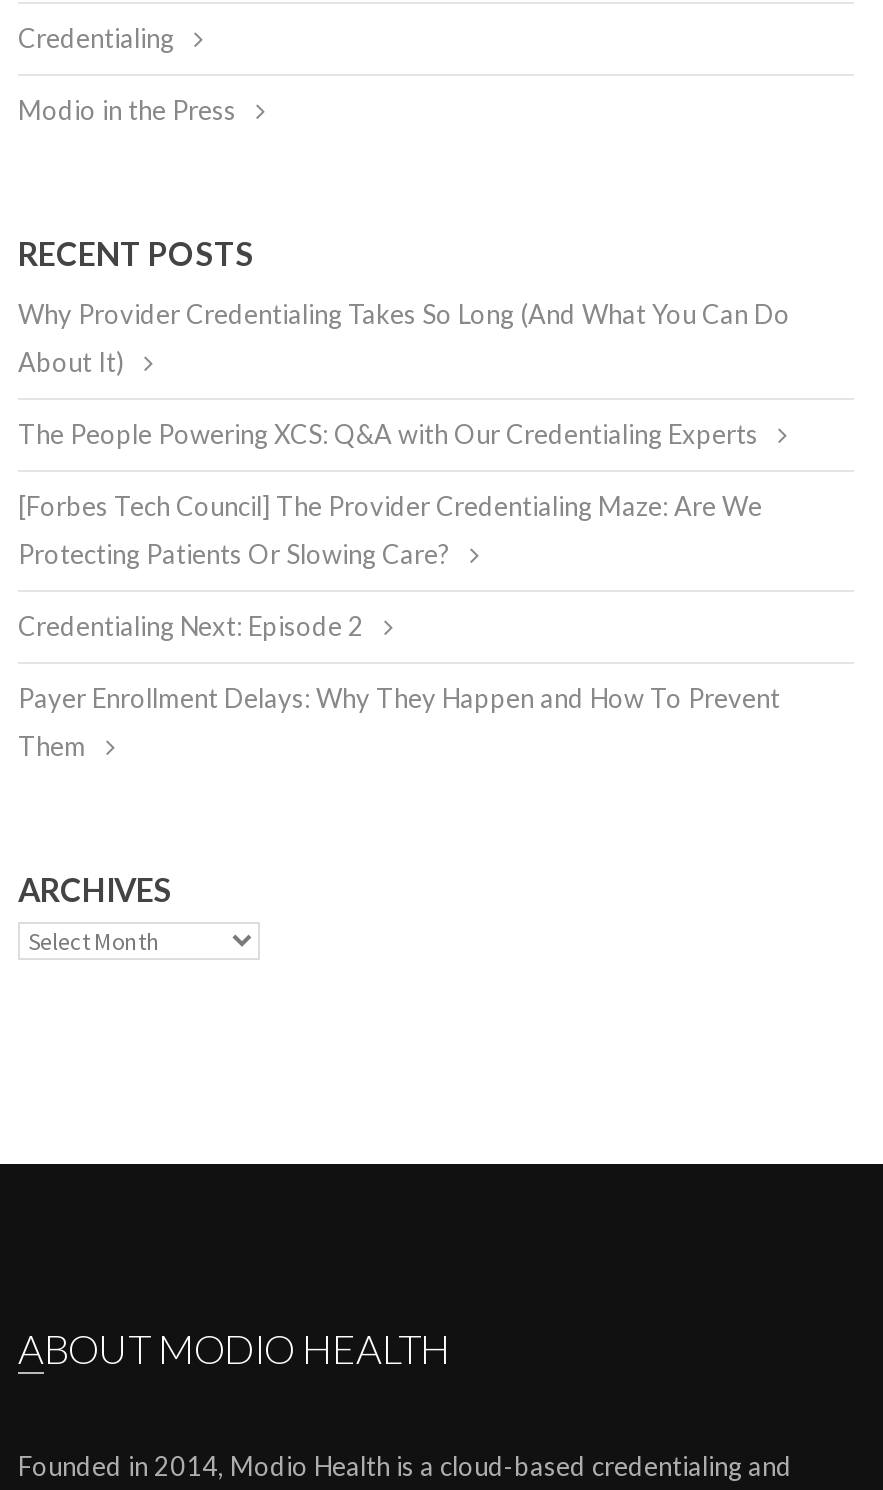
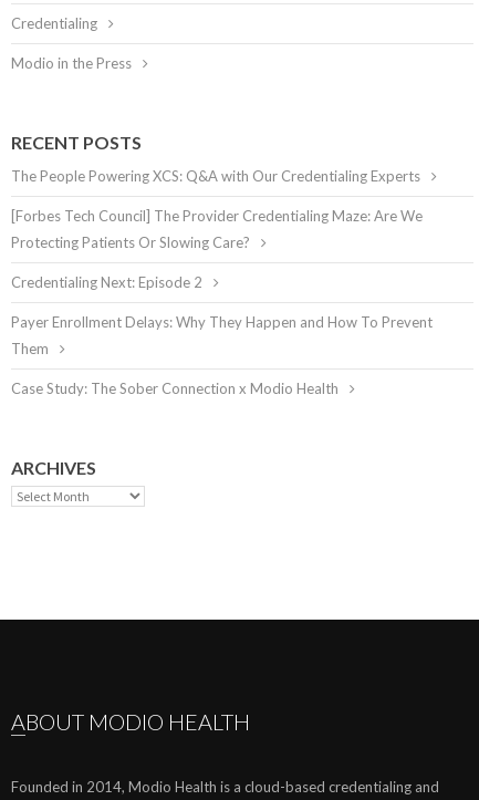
[18,297,790,377] Why Provider Credentialing Takes So Long (And What You Can Do | About It) -> none
moved [18,417,780,761] -> [11,167,433,357]: The People Powering XCS: Q&A with Our Credentialing Experts | [Forbes Tech Council] The Provider Credentialing Maze: Are We | Protecting Patients Or Slowing Care? | Credentialing Next: Episode 2 | Payer Enrollment Delays: Why They Happen and How To Prevent | Them
none -> [11,379,339,397] Case Study: The Sober Connection x Modio Health

